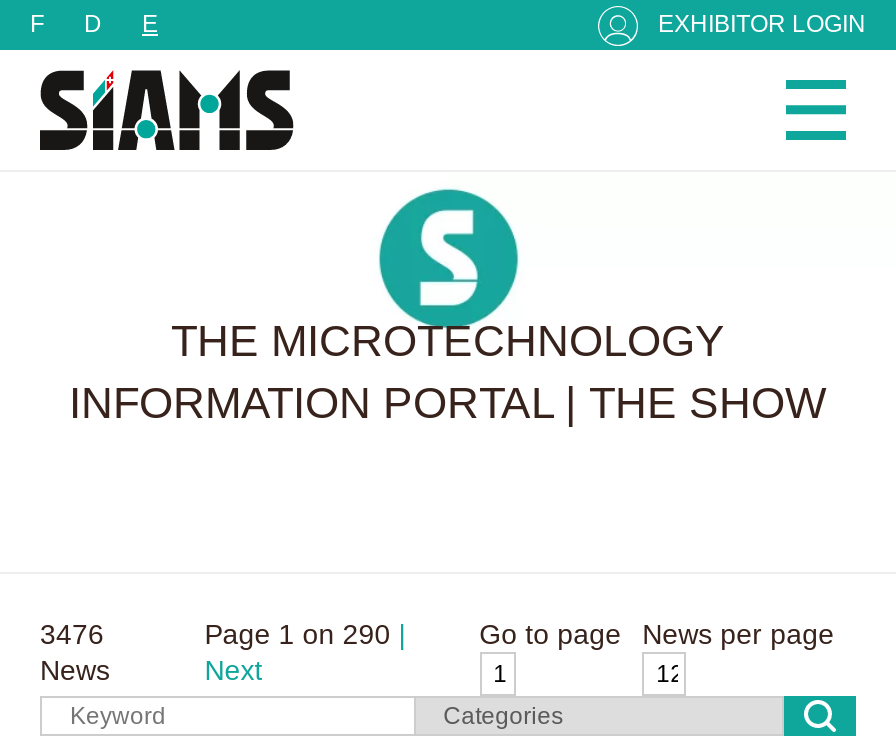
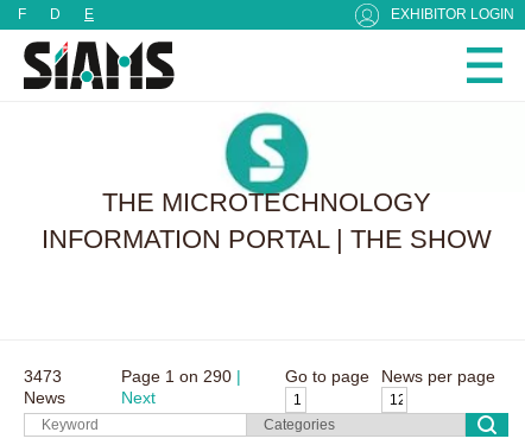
[40,618,104,650] 3476 -> [24,367,62,386] 3473

